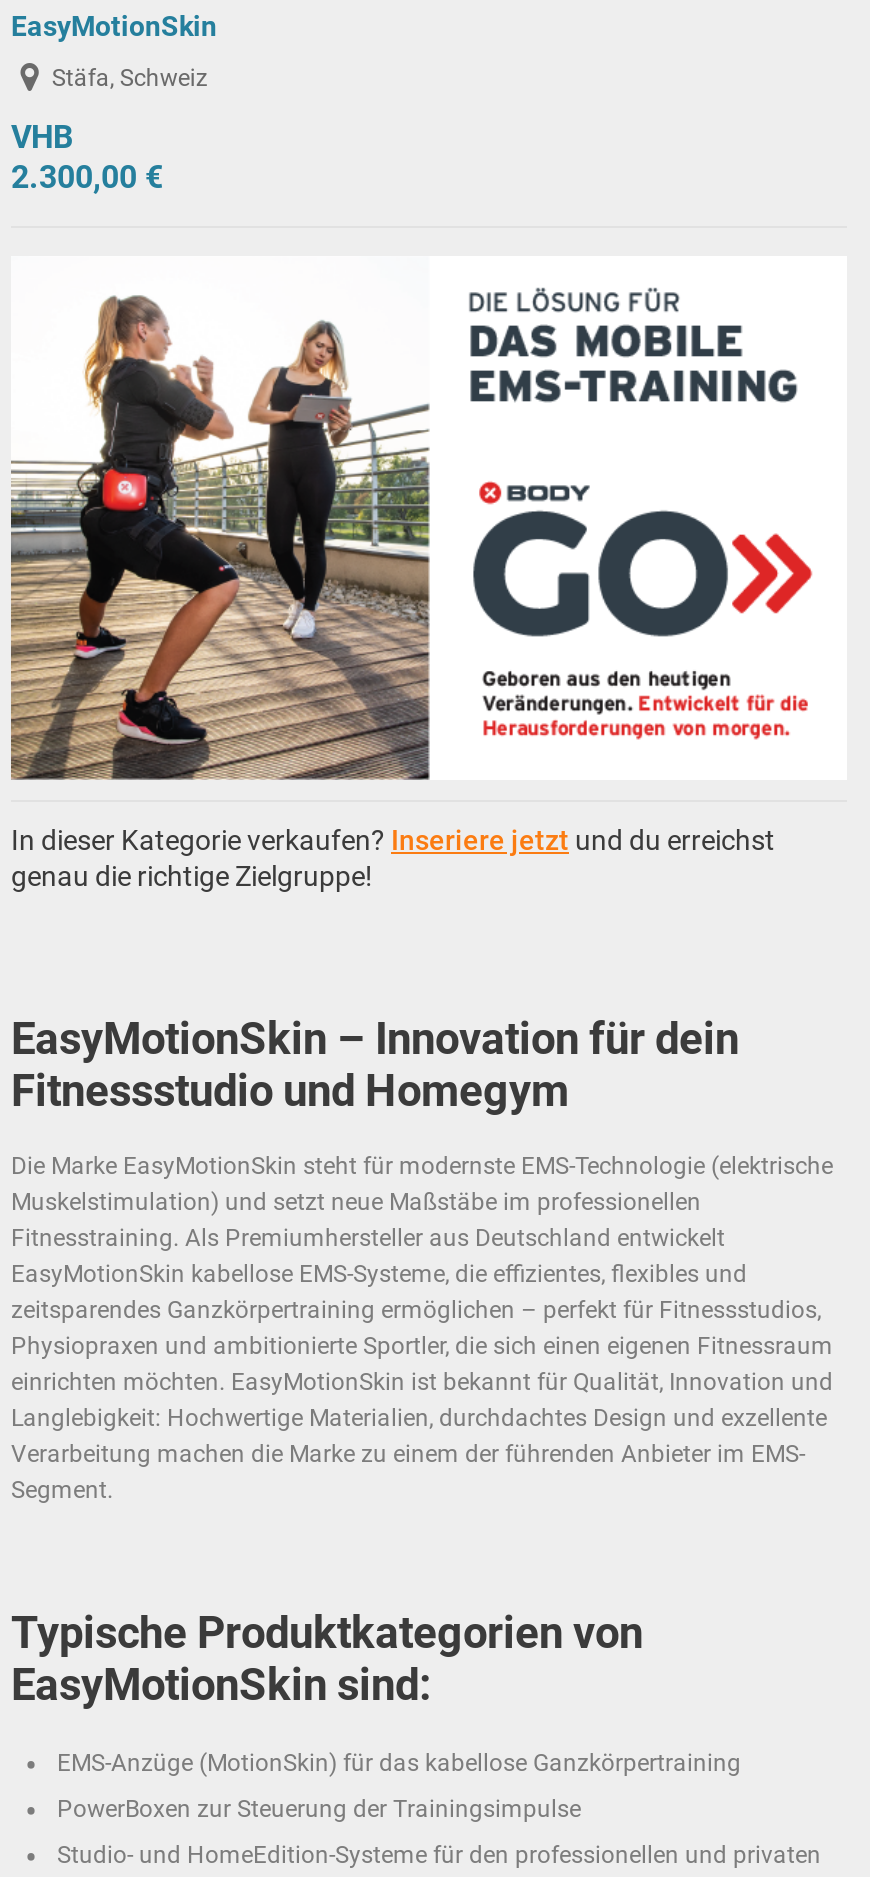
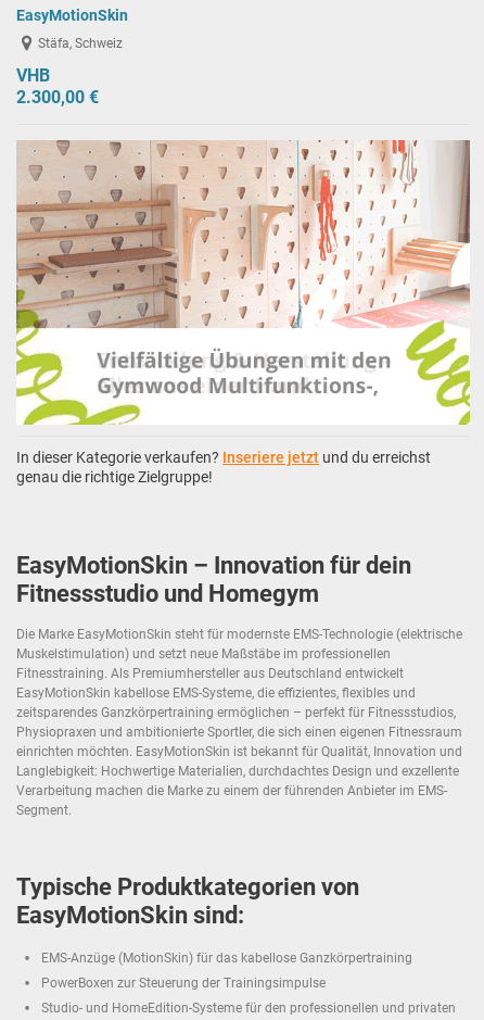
[9,258,847,782] [image] -> [15,139,471,426] [image]

